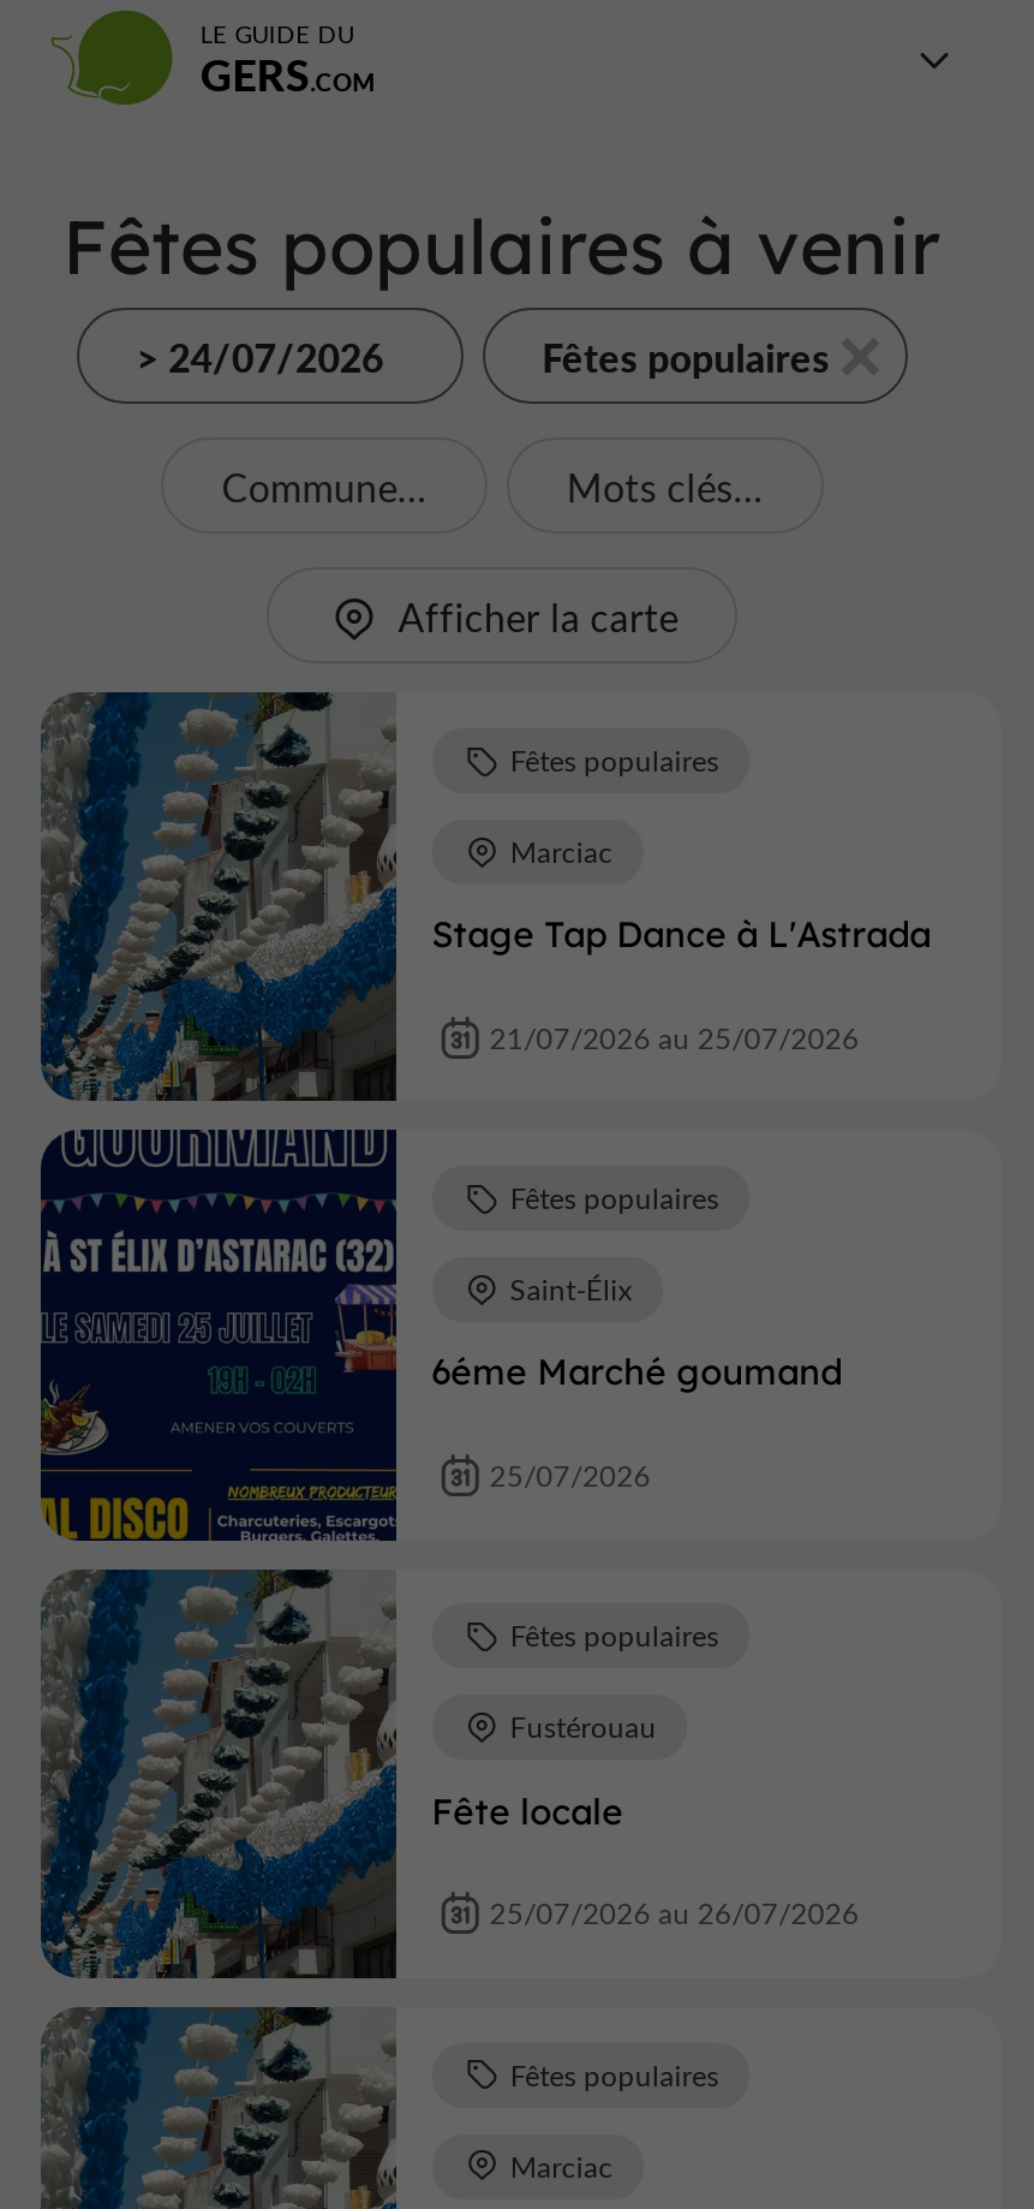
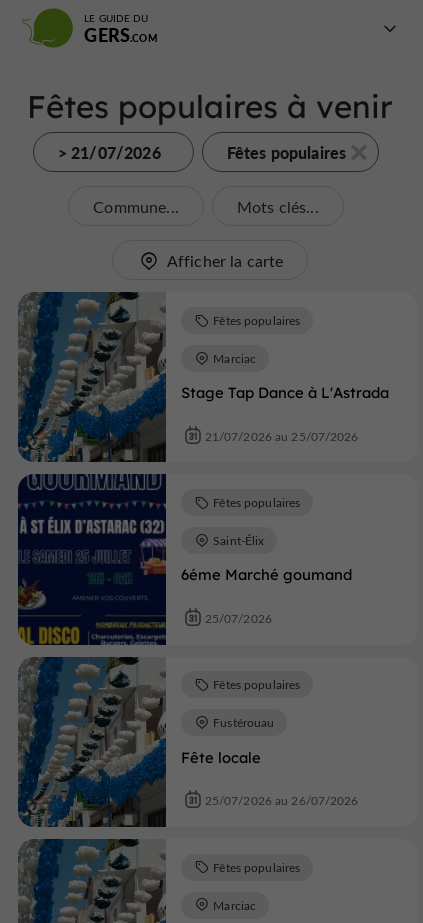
[136,329,384,385] > 24/07/2026 -> [58,141,161,164] > 21/07/2026

